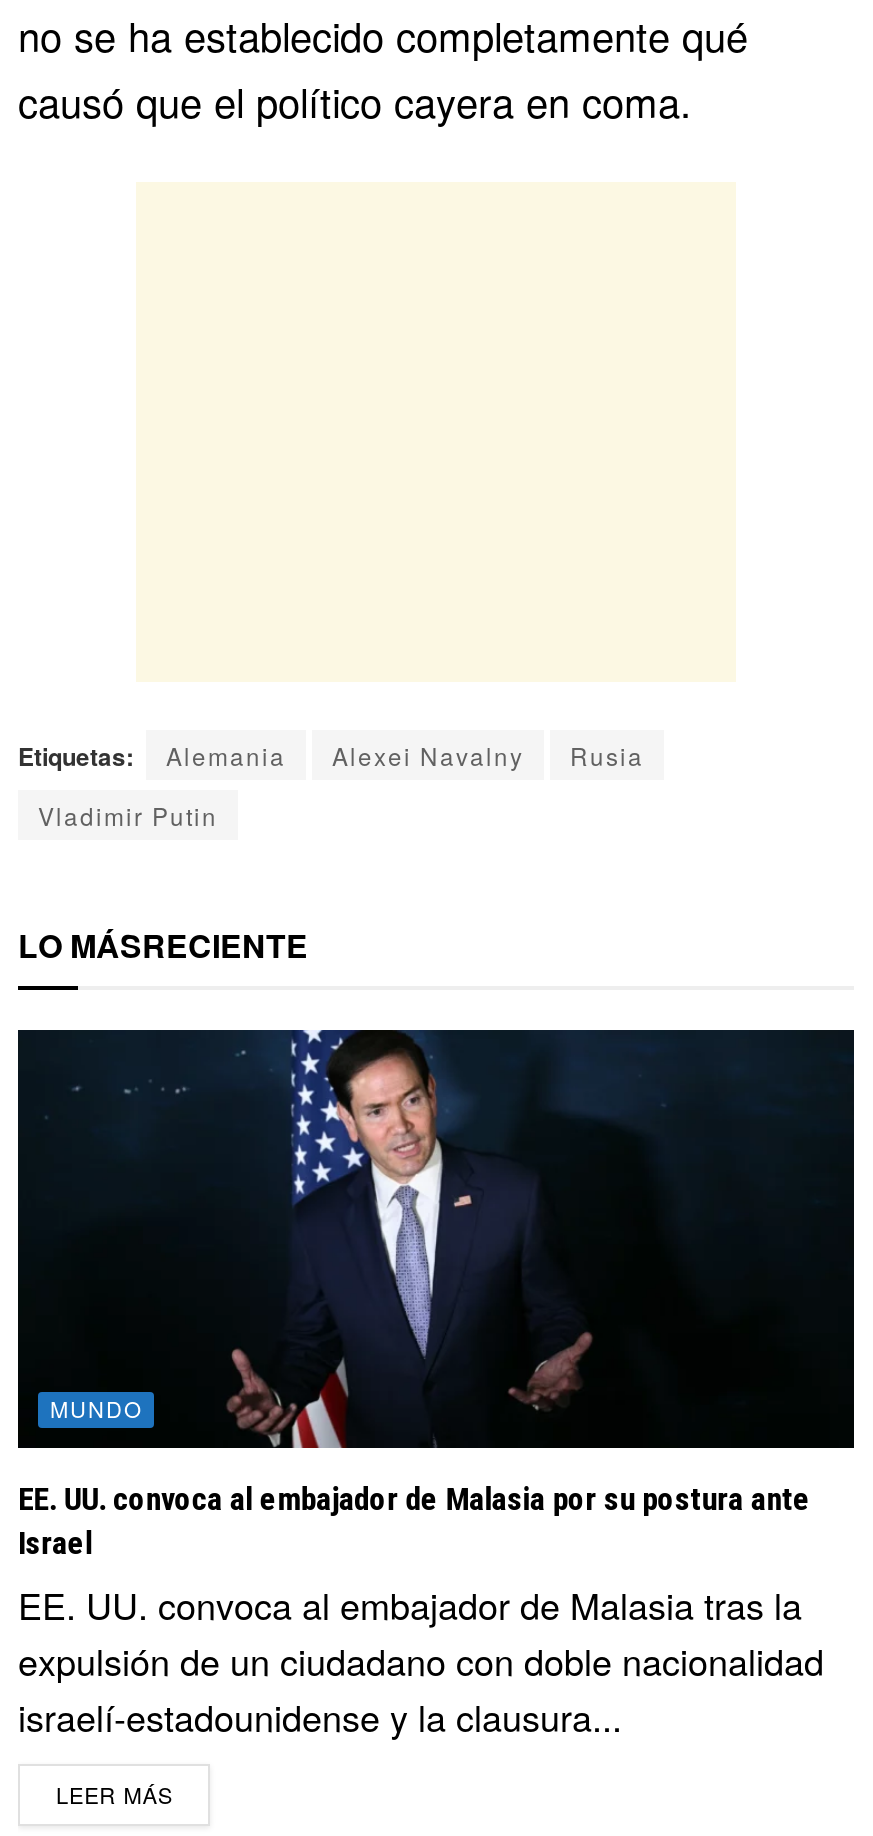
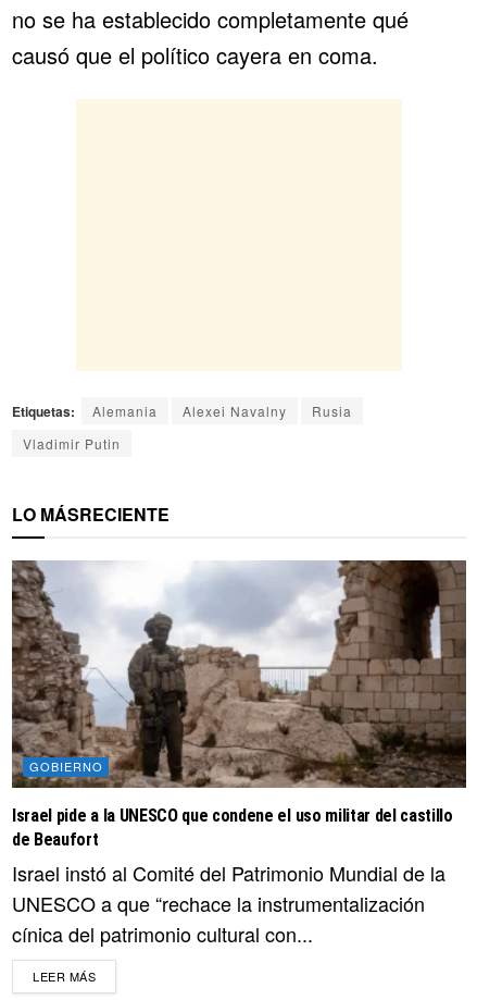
[16,1028,856,1450] [image] | MUNDO -> [11,559,467,789] [image] | GOBIERNO
[18,1480,824,1742] EE. UU. convoca al embajador de Malasia por su postura ante | Israel | EE. UU. convoca al embajador de Malasia tras la | expulsión de un ciudadano con doble nacionalidad | israelí-estadounidense y la clausura... -> [12,805,453,948] Israel pide a la UNESCO que condene el uso militar del castillo | de Beaufort | Israel instó al Comité del Patrimonio Mundial de la | UNESCO a que “rechace la instrumentalización | cínica del patrimonio cultural con...

